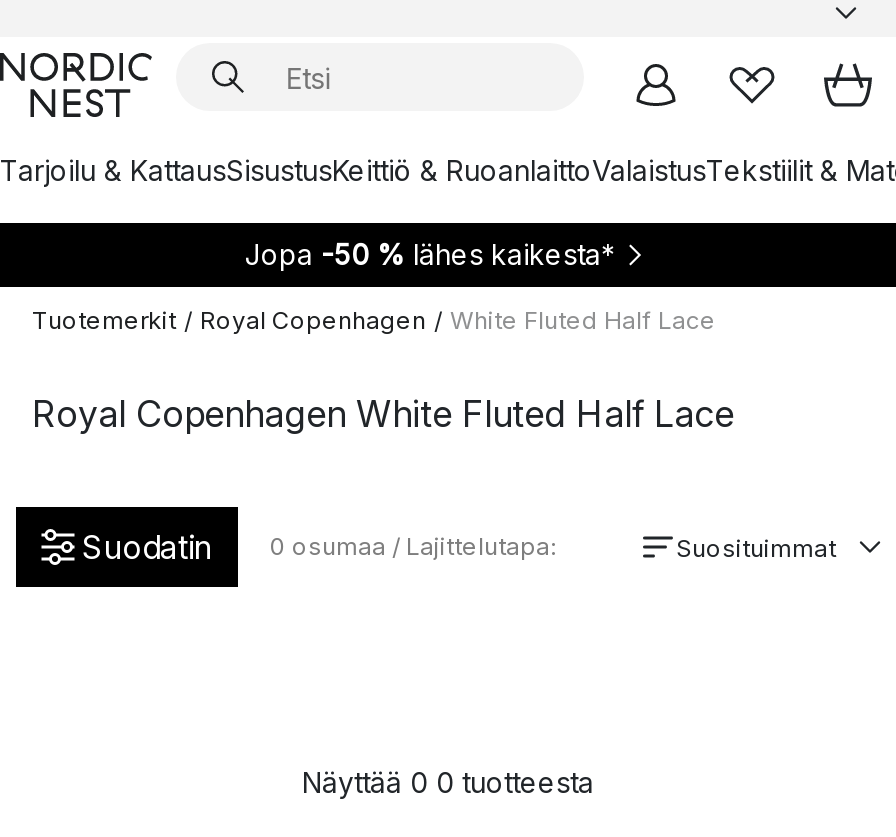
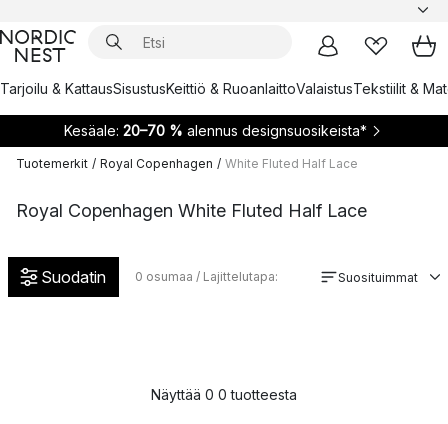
[245,237,615,271] Jopa -50 % lähes kaikesta* -> [63,122,366,139] Kesäale: 20–70 % alennus designsuosikeista*

